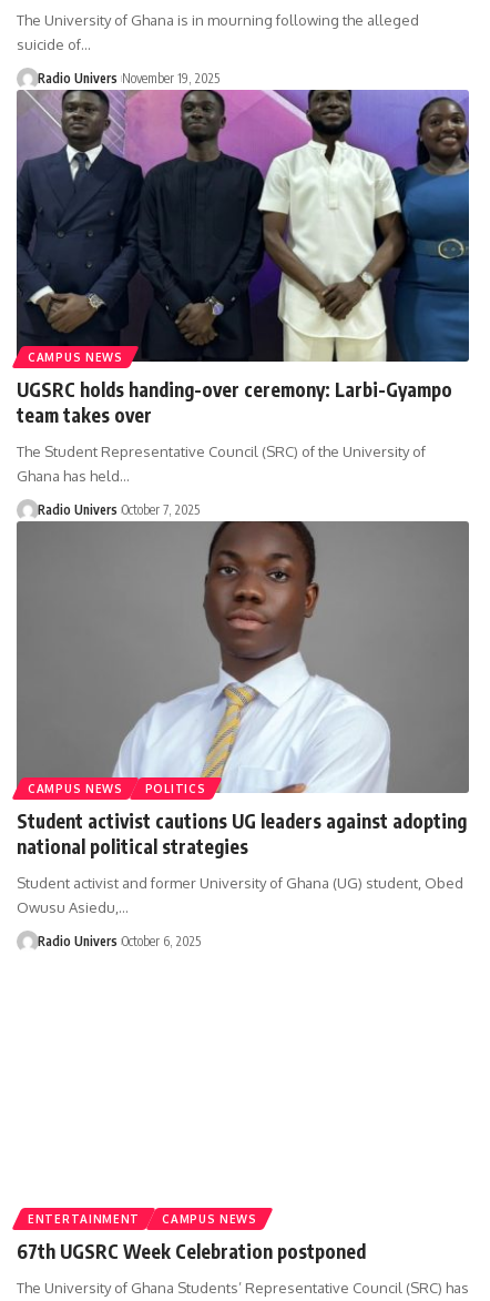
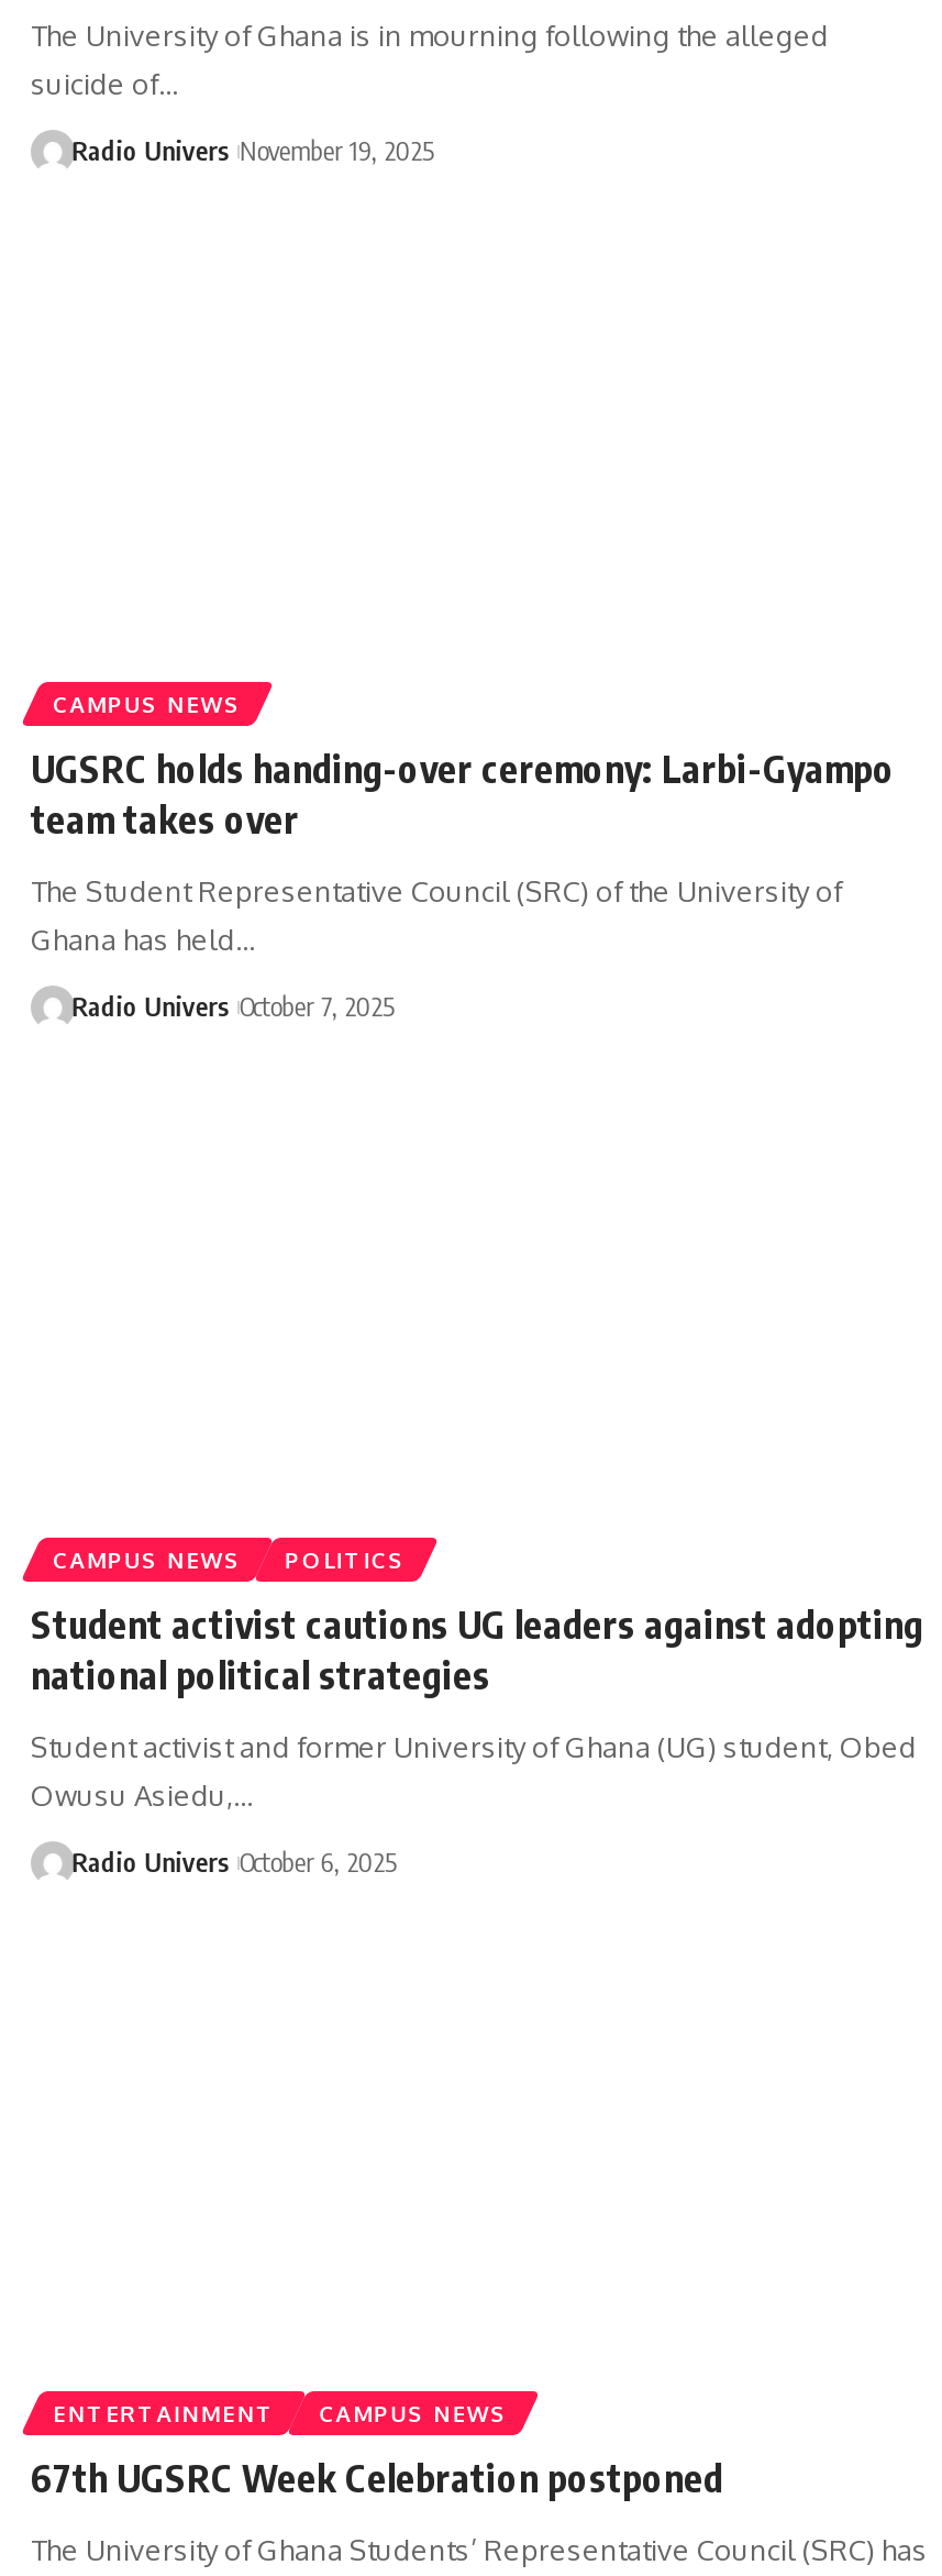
[16,89,470,363] [image] -> none
[16,520,470,794] [image] -> none

